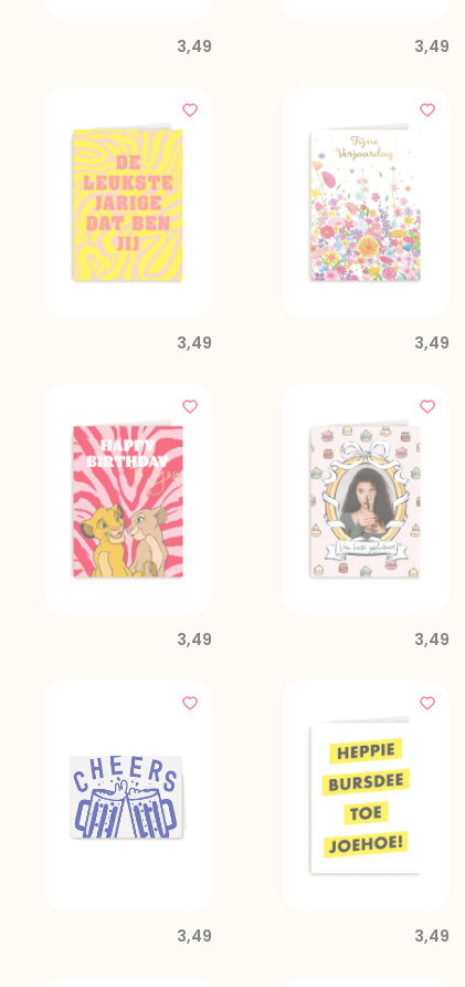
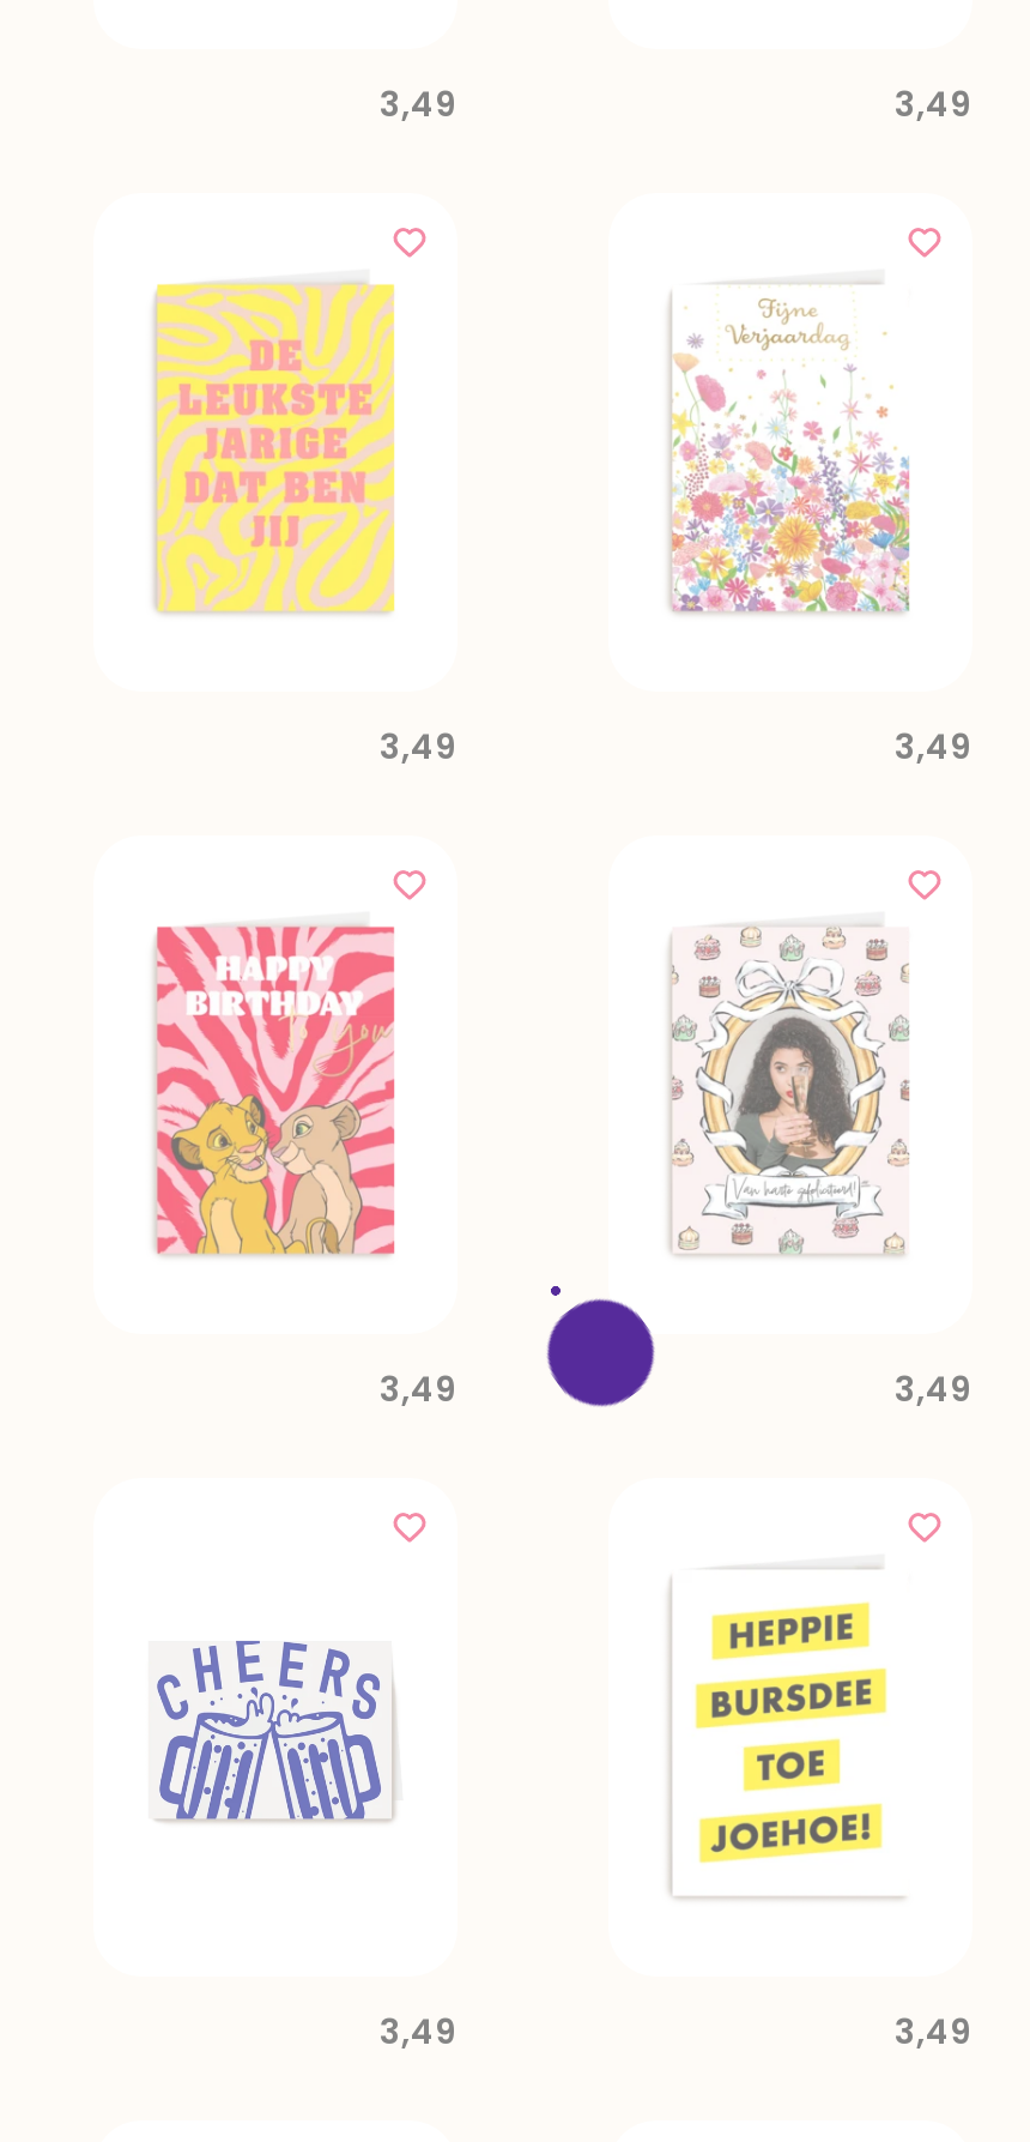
none -> [544,1284,656,1408] [image]

